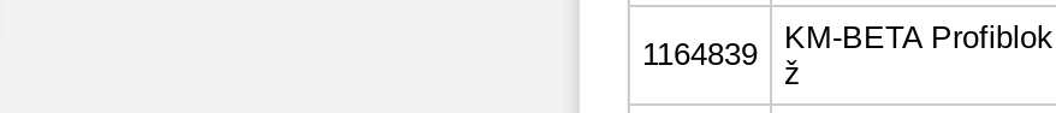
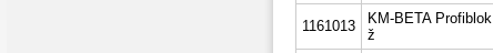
[642,36,758,72] 1164839 -> [302,18,355,34] 1161013

